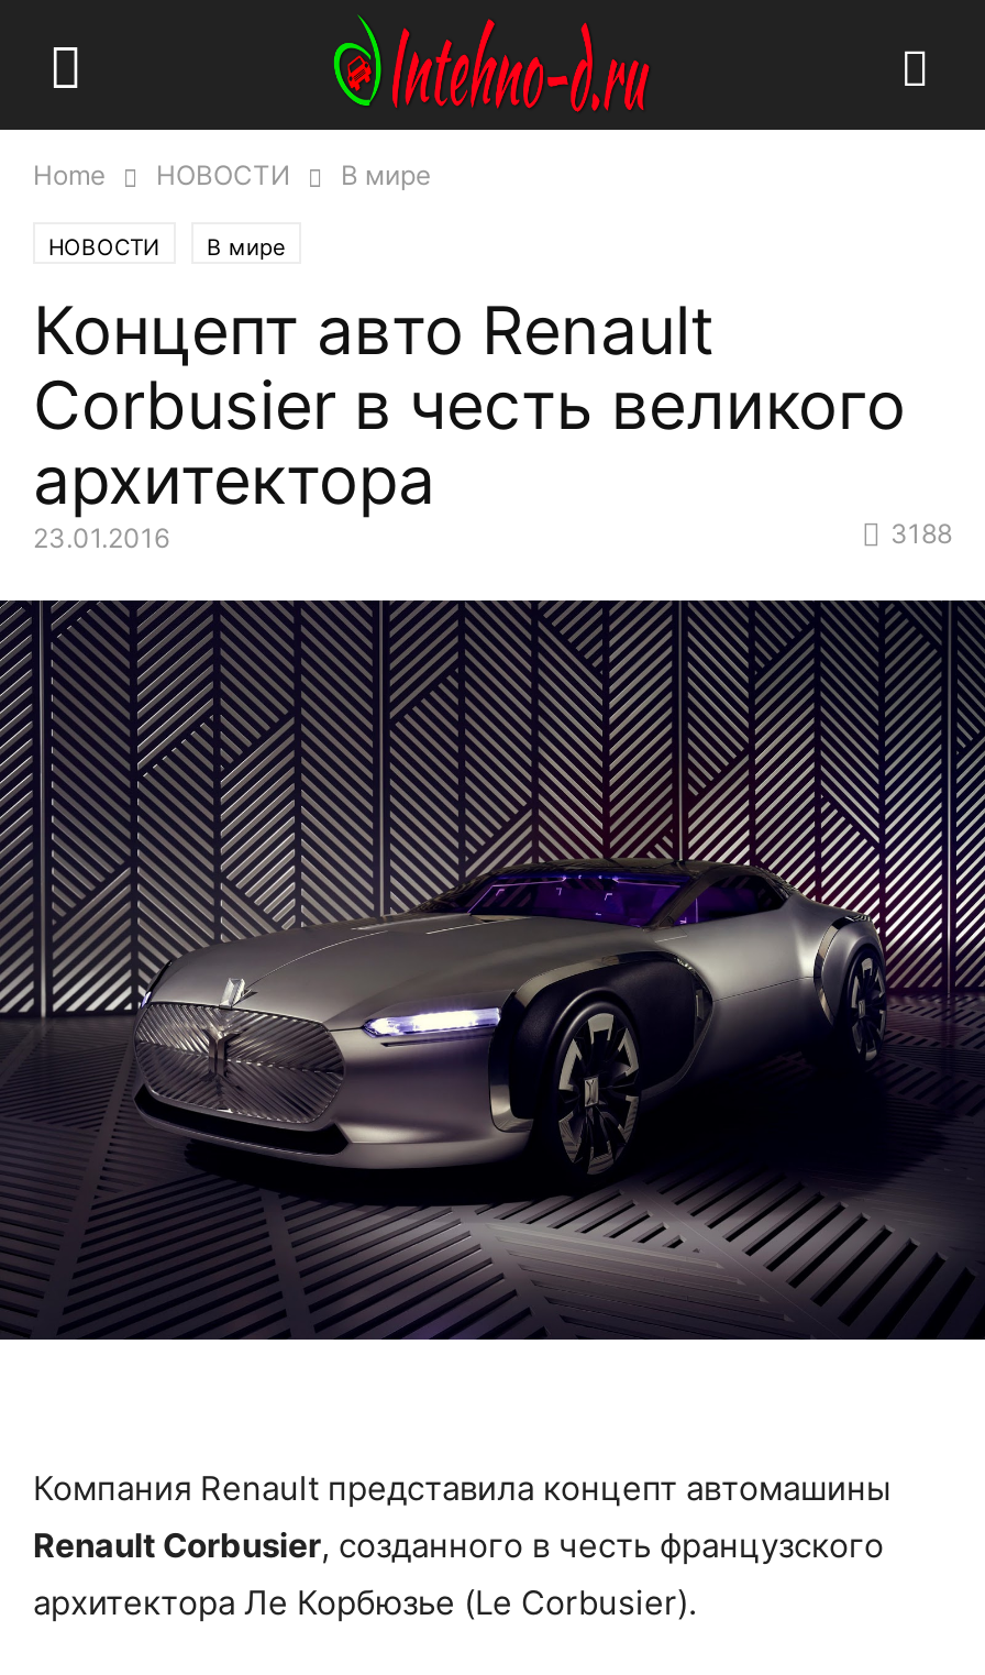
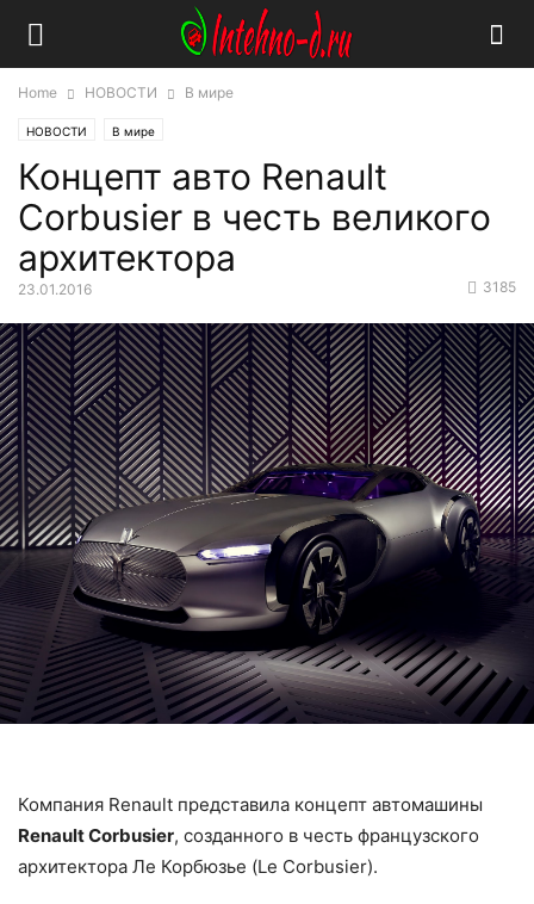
[890,517,952,550] 3188 -> [483,278,516,296] 3185

